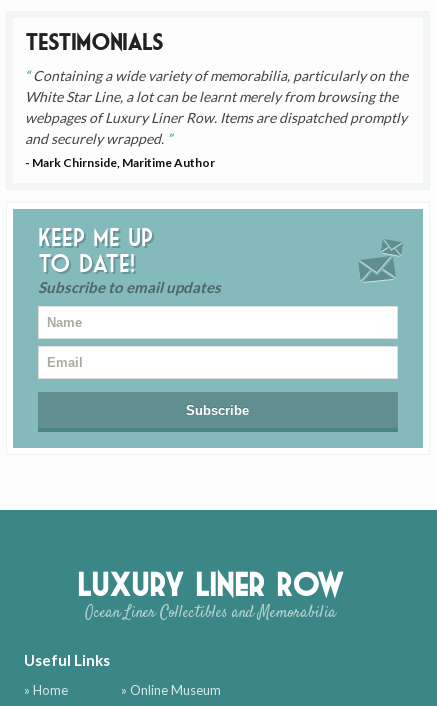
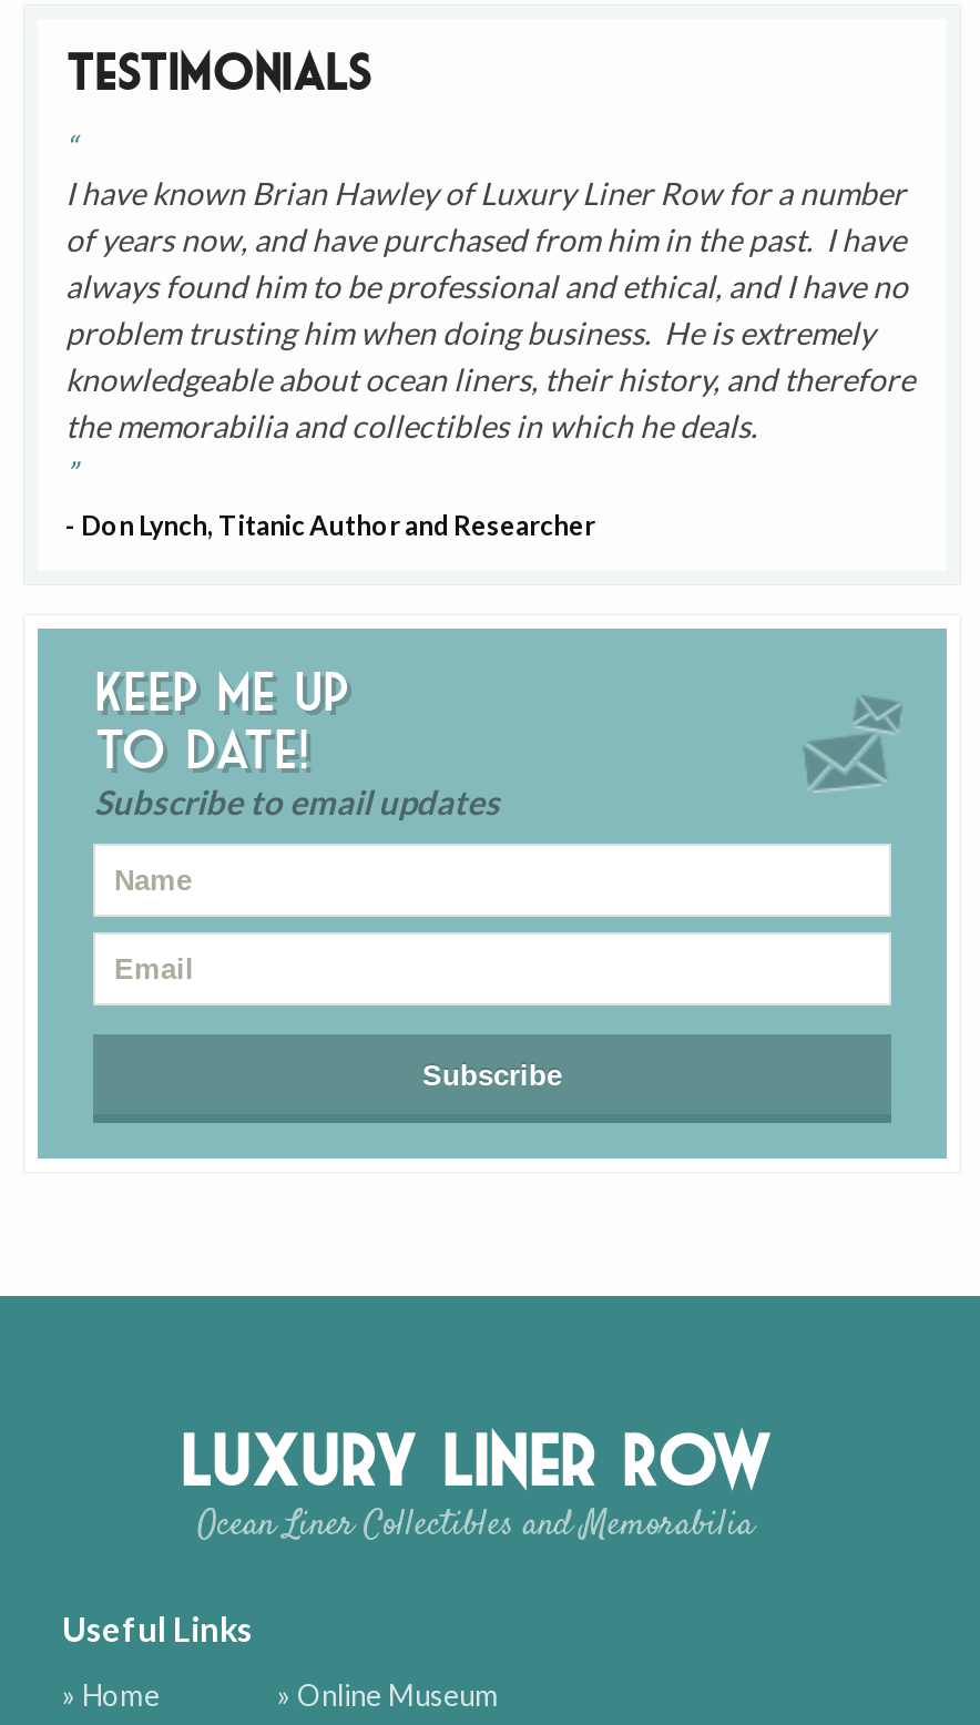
[25,67,408,170] Containing a wide variety of memorabilia, particularly on the | White Star Line, a lot can be learnt merely from browsing the | webpages of Luxury Liner Row. Items are dispatched promptly | and securely wrapped. | - Mark Chirnside, Maritime Author -> [65,174,914,541] I have known Brian Hawley of Luxury Liner Row for a number | of years now, and have purchased from him in the past. I have | always found him to be professional and ethical, and I have no | problem trusting him when doing business. He is extremely | knowledgeable about ocean liners, their history, and therefore | the memorabilia and collectibles in which he deals. | - Don Lynch, Titanic Author and Researcher

